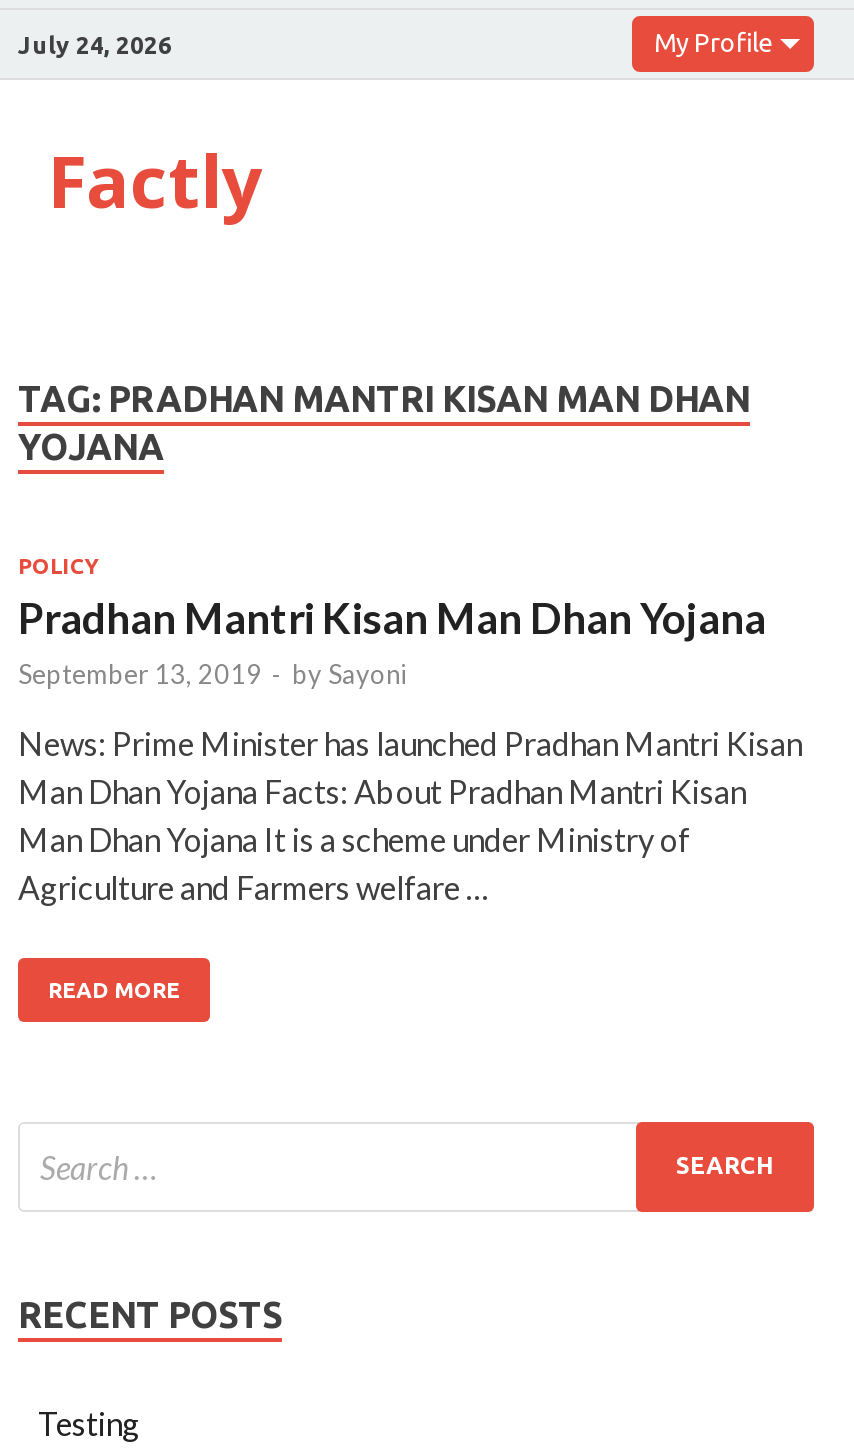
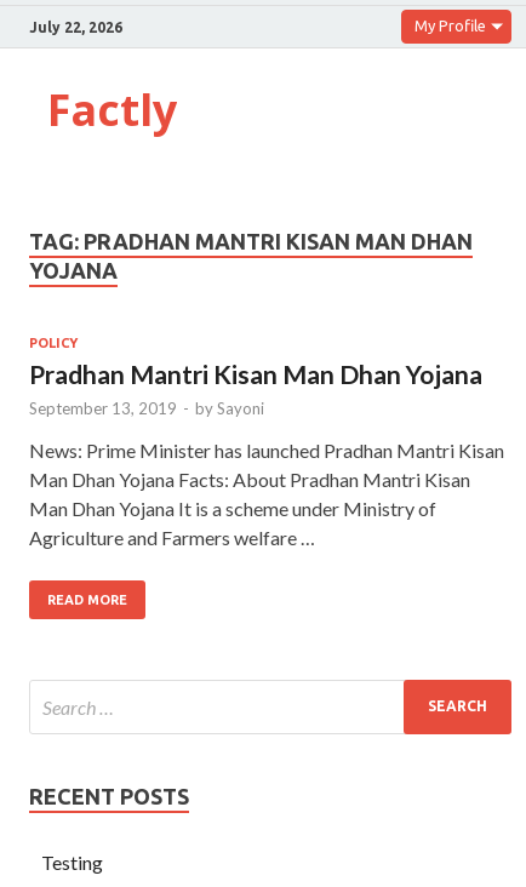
[18,31,172,57] July 24, 2026 -> [29,19,122,35] July 22, 2026

